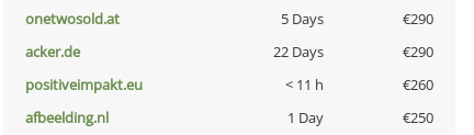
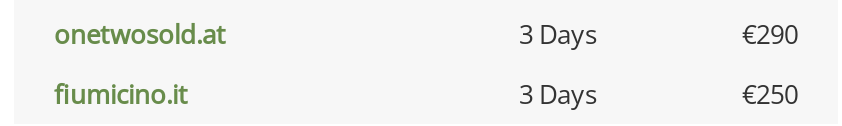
[280,9,323,29] 5 Days -> [519,16,597,52] 3 Days
[25,42,433,128] acker.de | 22 Days | €290 | positiveimpakt.eu | < 11 h | €260 | afbeelding.nl | 1 Day -> [54,76,597,112] fiumicino.it | 3 Days

